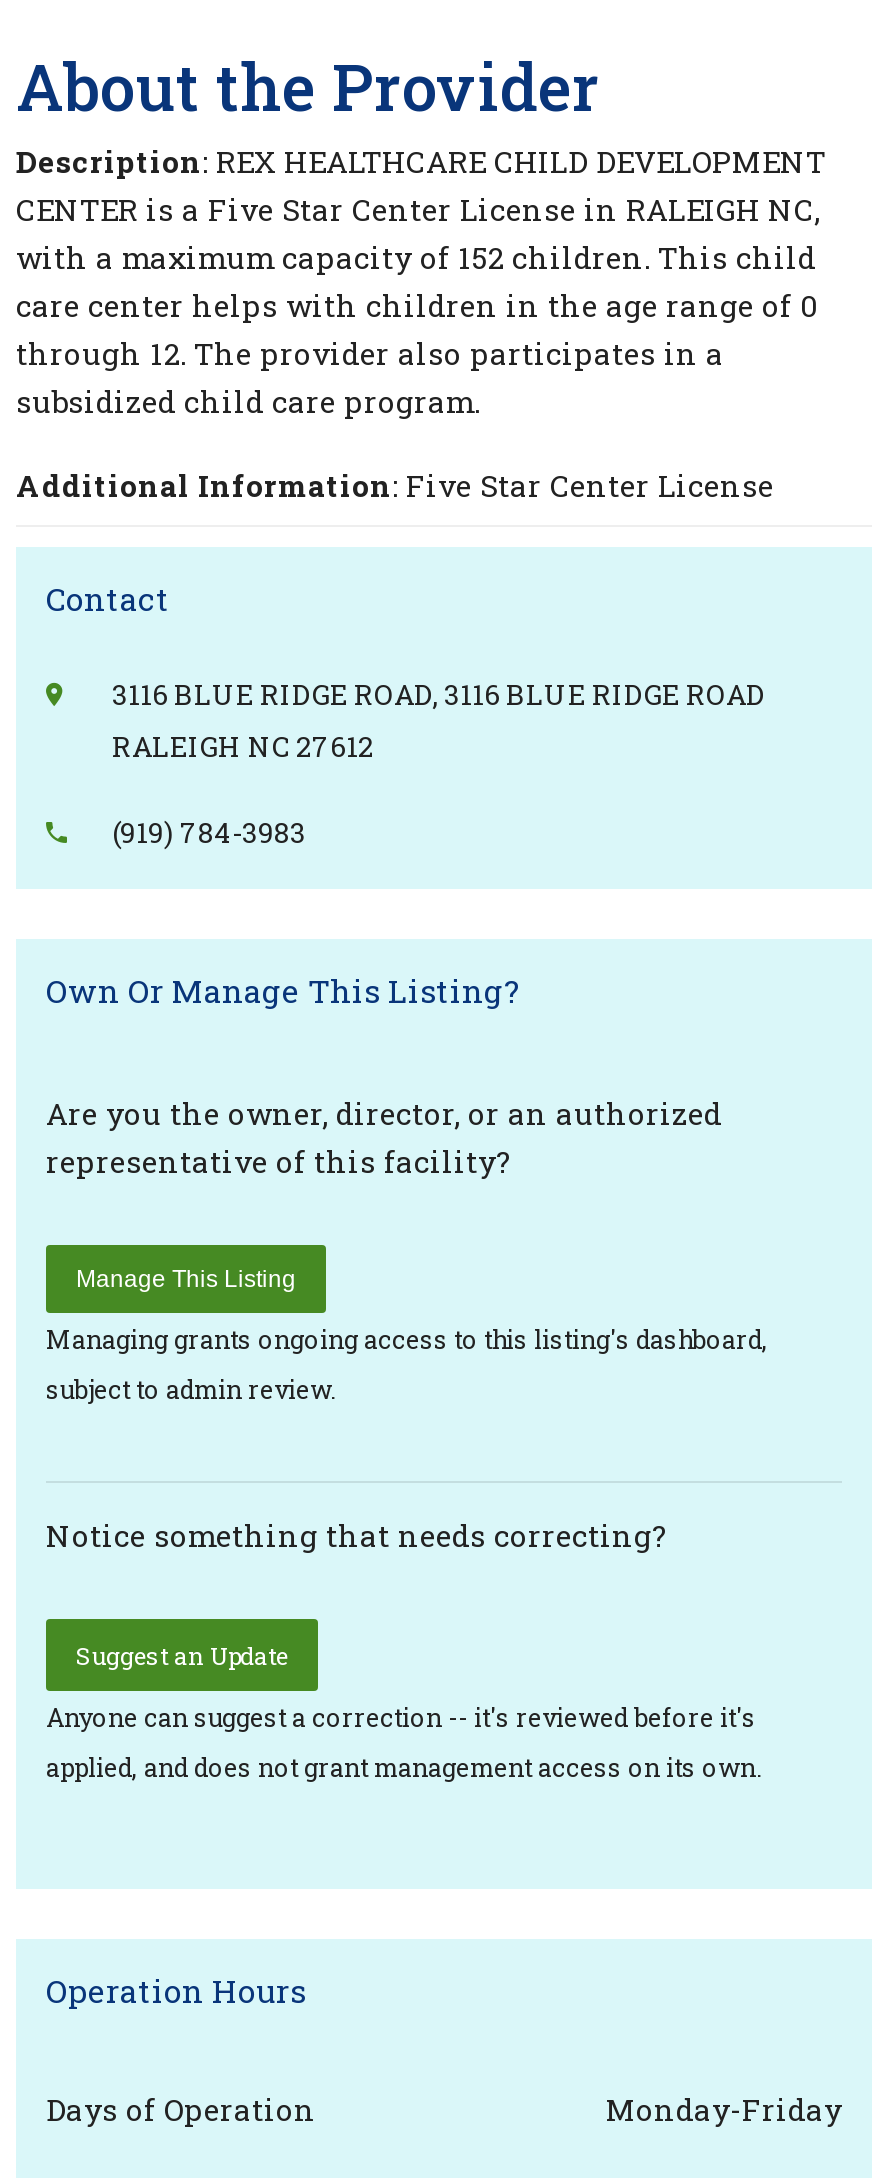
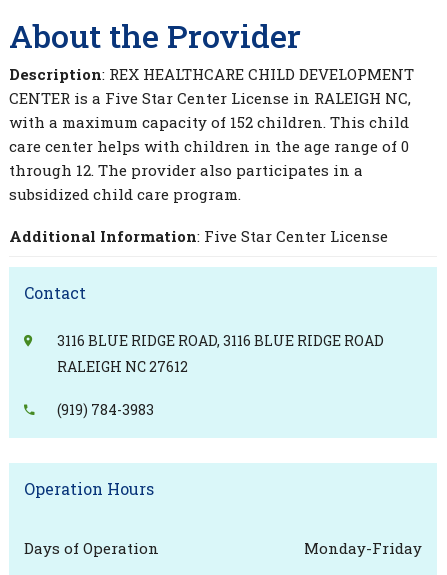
[46,969,768,1405] Own Or Manage This Listing? | Are you the owner, director, or an authorized | representative of this facility? | Manage This Listing | Managing grants ongoing access to this listing's dashboard, | subject to admin review. -> none
[46,1515,762,1783] Notice something that needs correcting? | Suggest an Update | Anyone can suggest a correction -- it's reviewed before it's | applied, and does not grant management access on its own. -> none

